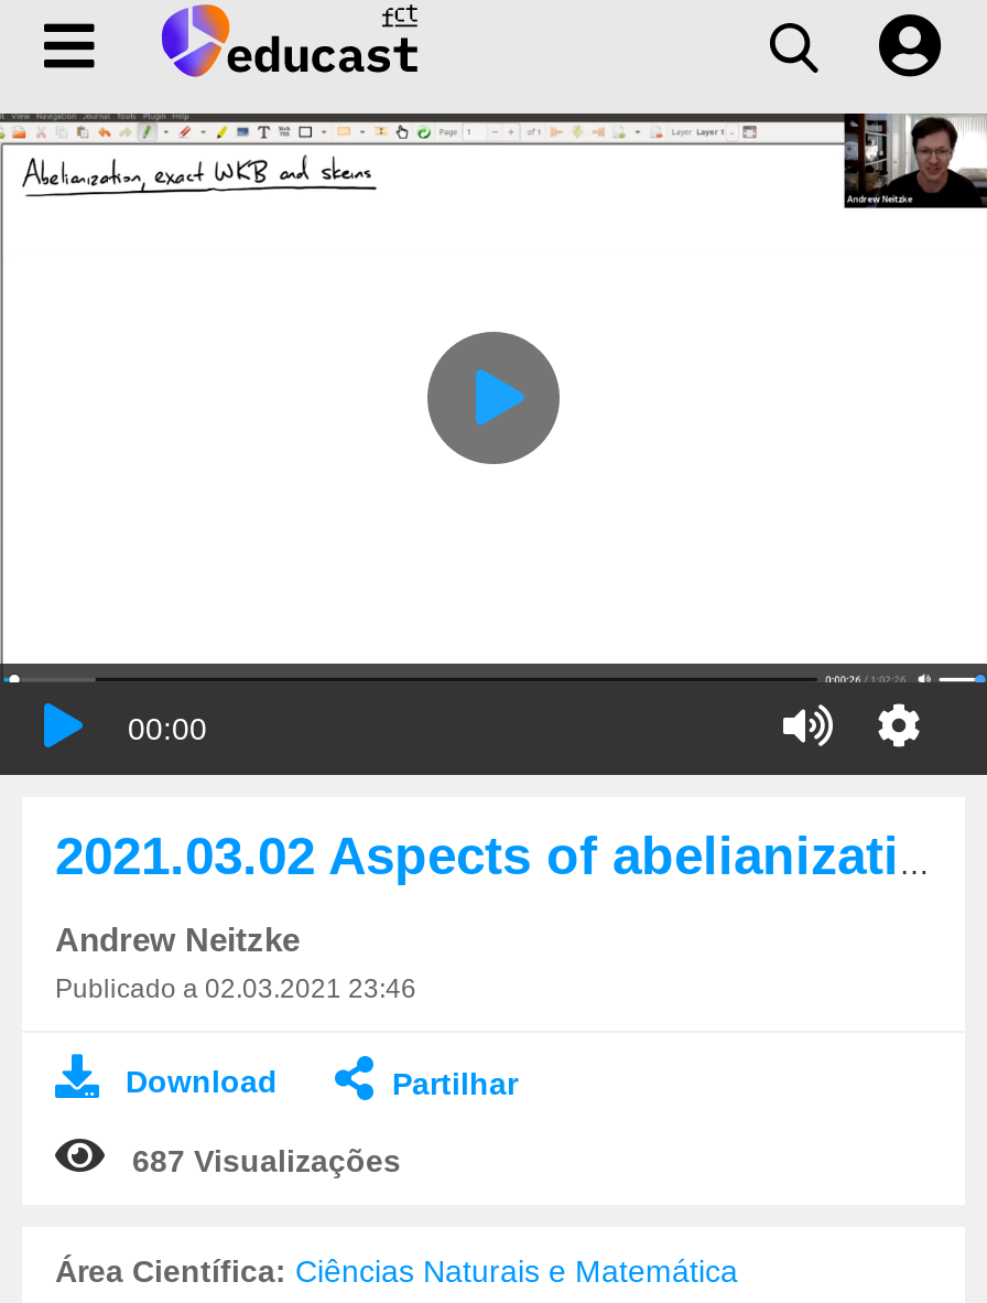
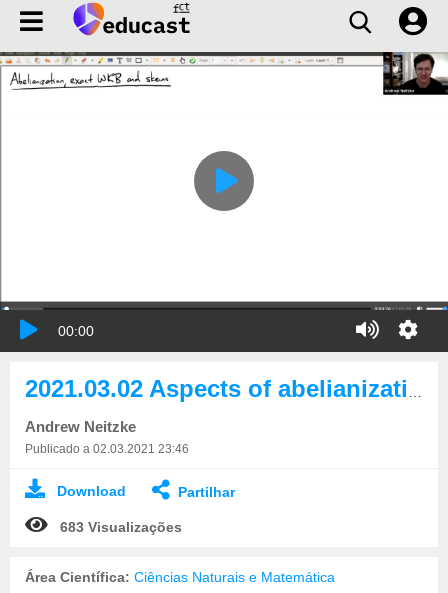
[132,1142,401,1178] 687 Visualizações -> [60,519,182,535] 683 Visualizações

